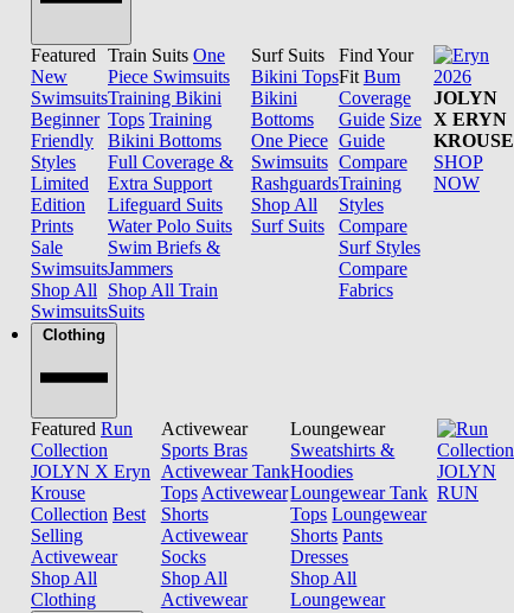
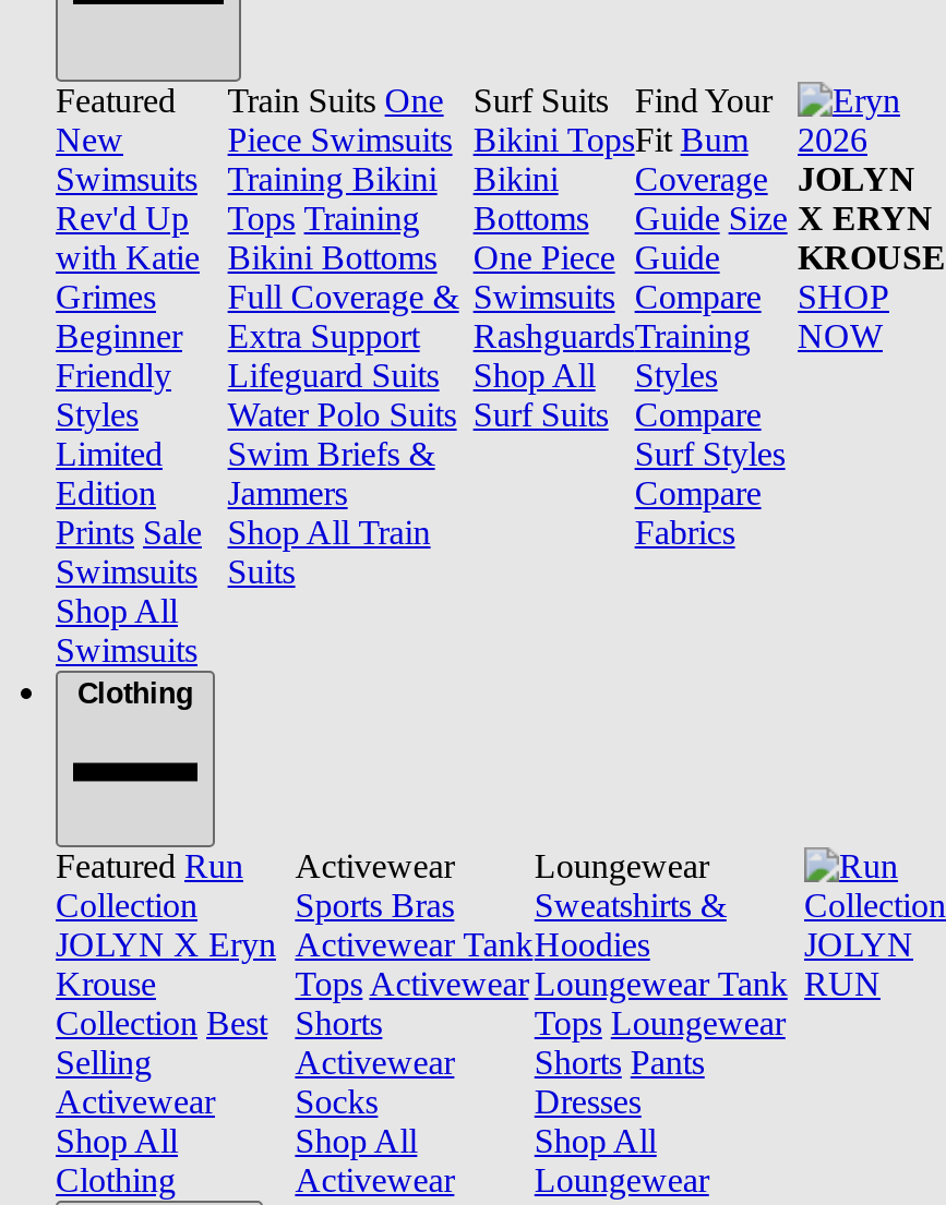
moved [31,109,99,214] -> [56,317,182,511]: Beginner | Friendly | Styles | Limited | Edition
none -> [56,199,200,314] Rev'd Up | with Katie | Grimes

